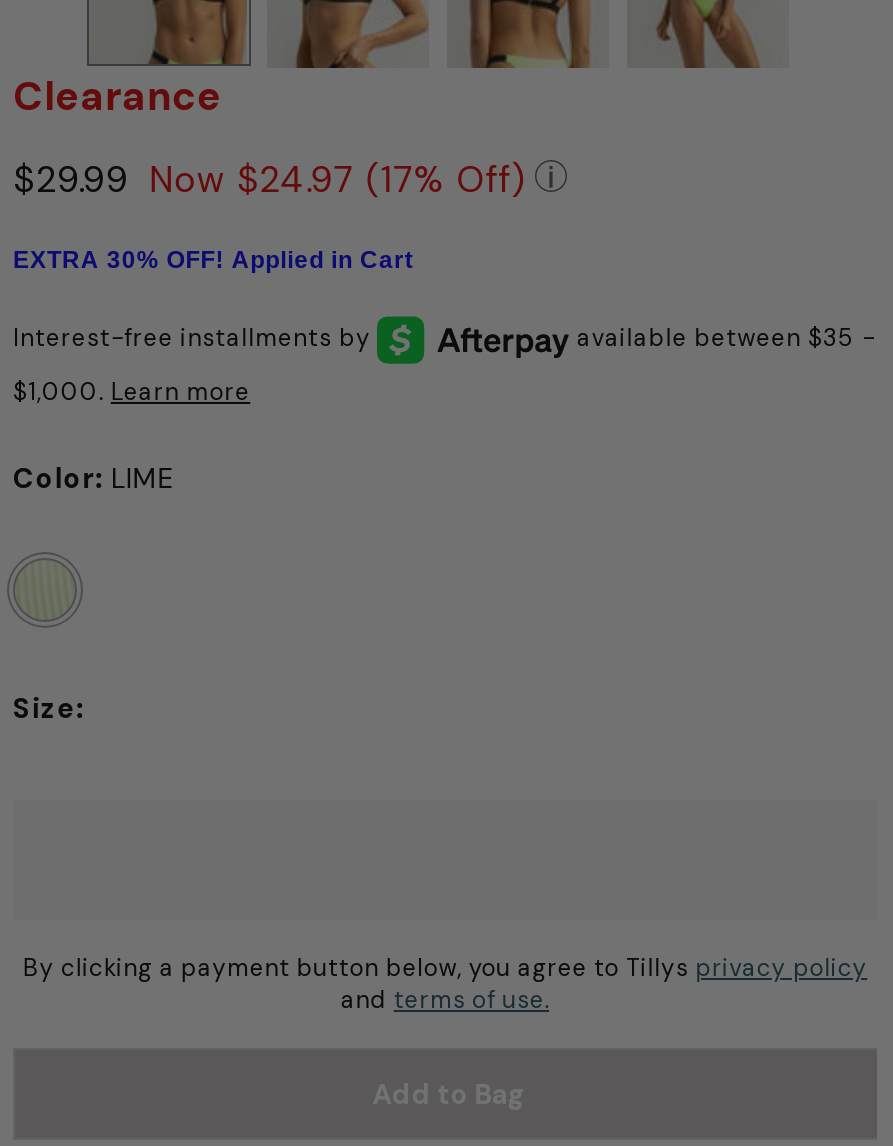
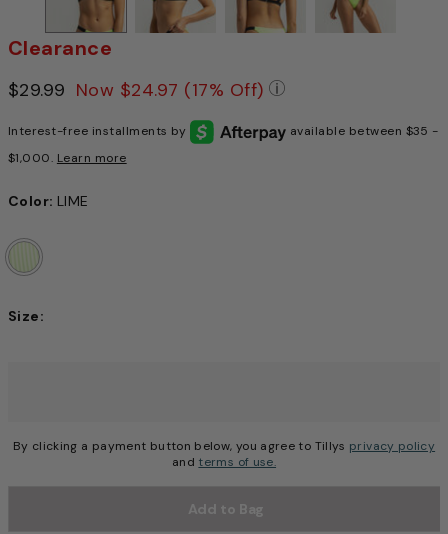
[13,245,414,273] EXTRA 30% OFF! Applied in Cart -> none

